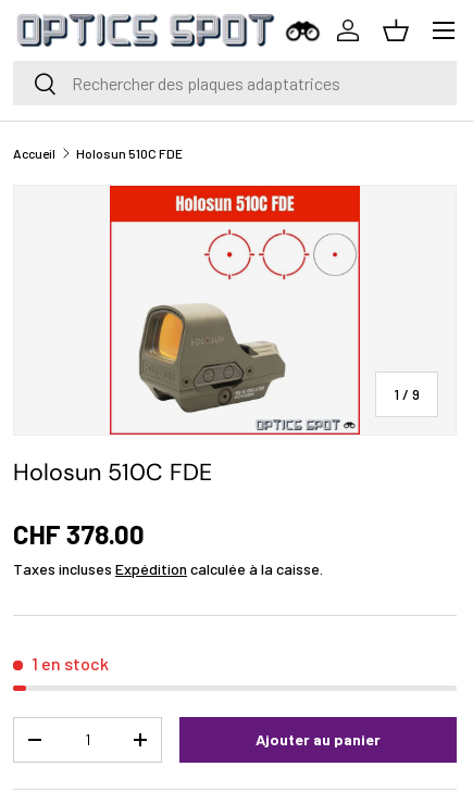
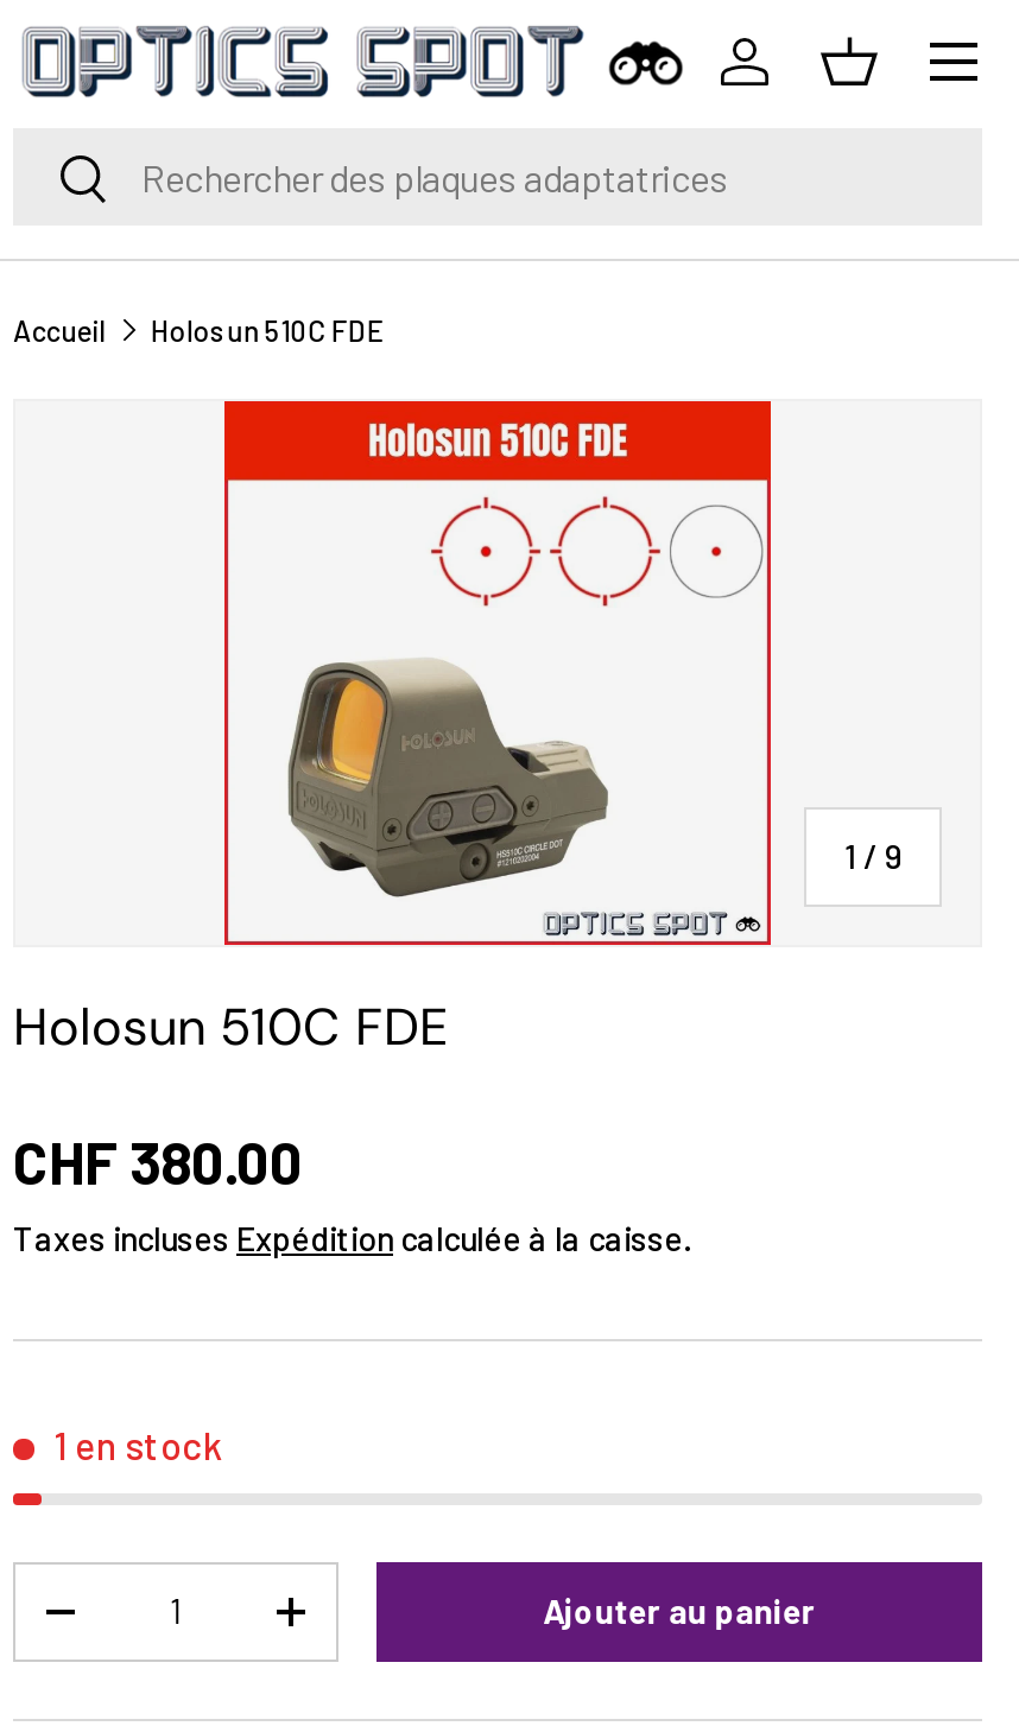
[13,518,145,550] CHF 378.00 -> [13,1126,303,1198] CHF 380.00

